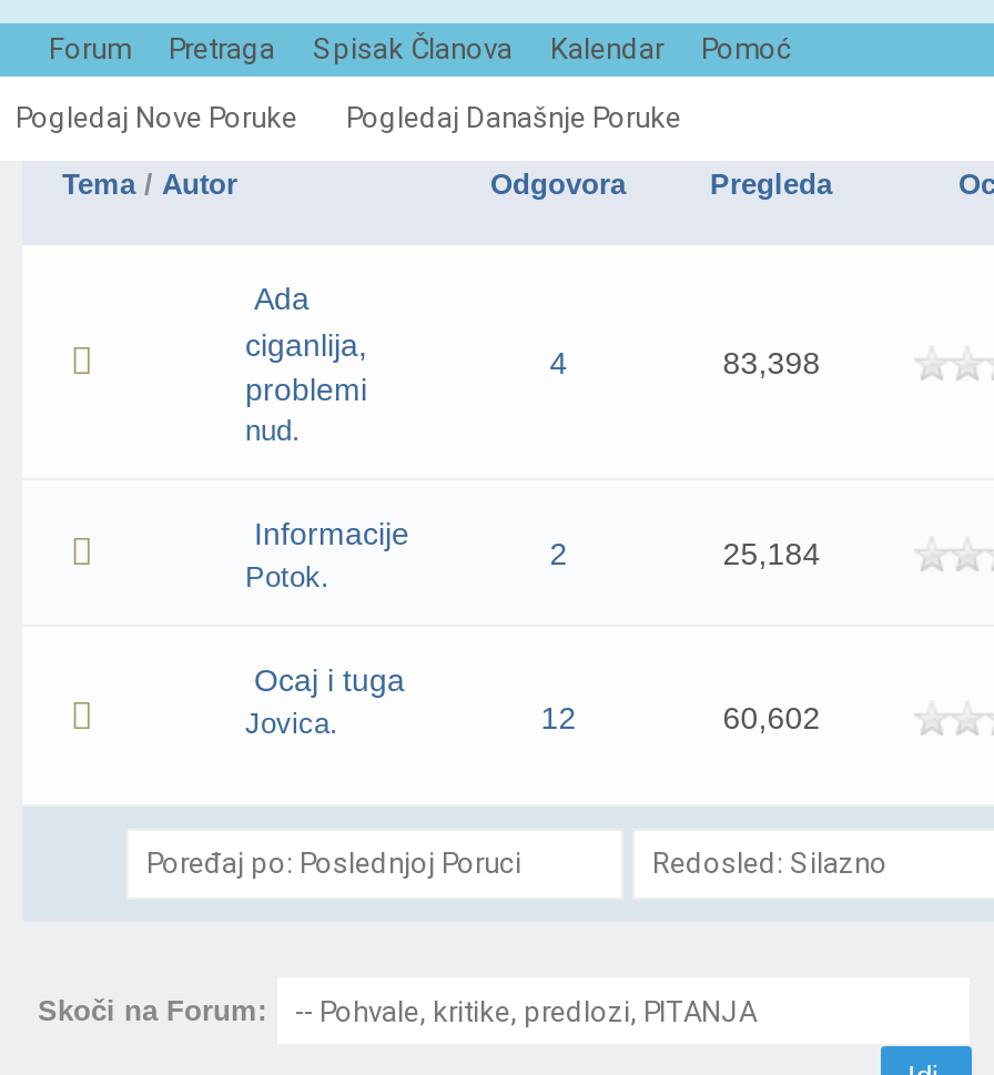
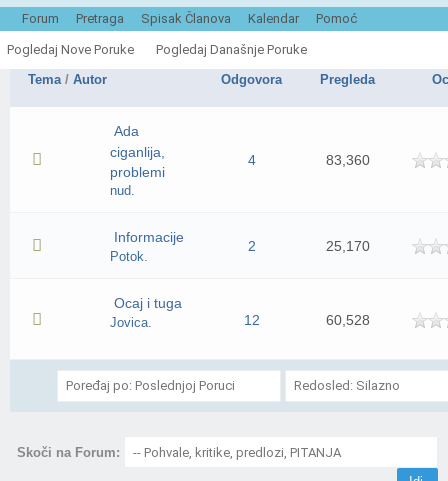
[723,345,820,380] 83,398 -> [326,152,370,168] 83,360
[723,535,820,571] 25,184 -> [326,238,370,254] 25,170
[723,700,820,735] 60,602 -> [326,312,370,328] 60,528

